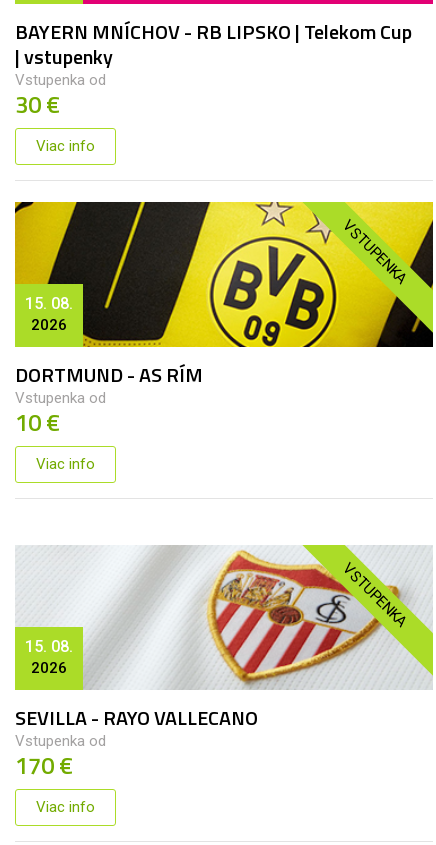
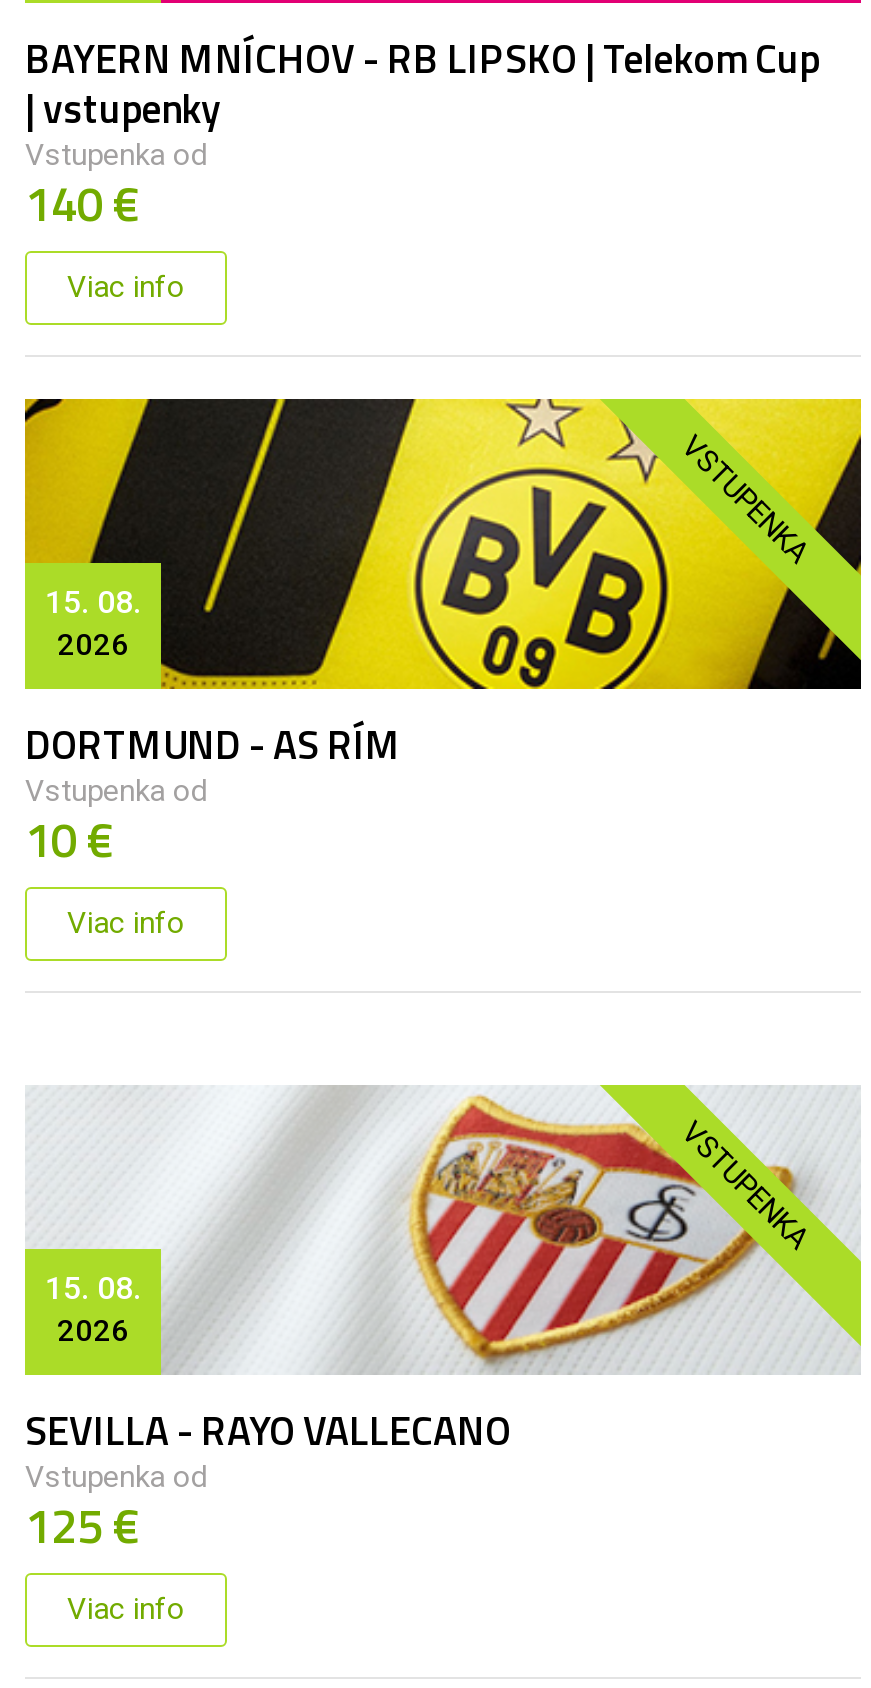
[15,86,60,122] 30 € -> [25,166,141,238] 140 €
[15,747,73,783] 170 € -> [25,1488,141,1560] 125 €

